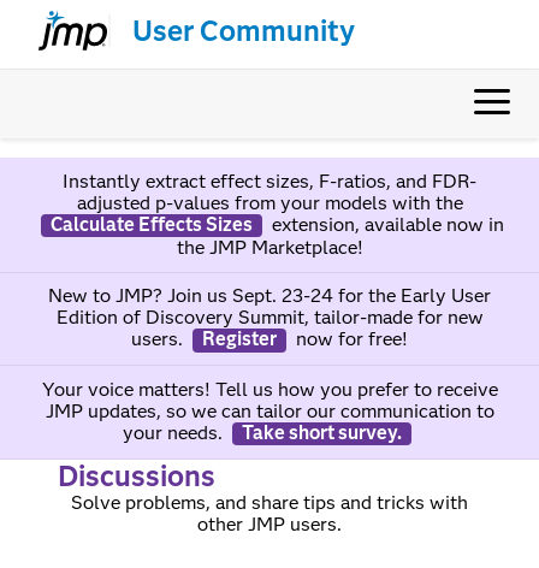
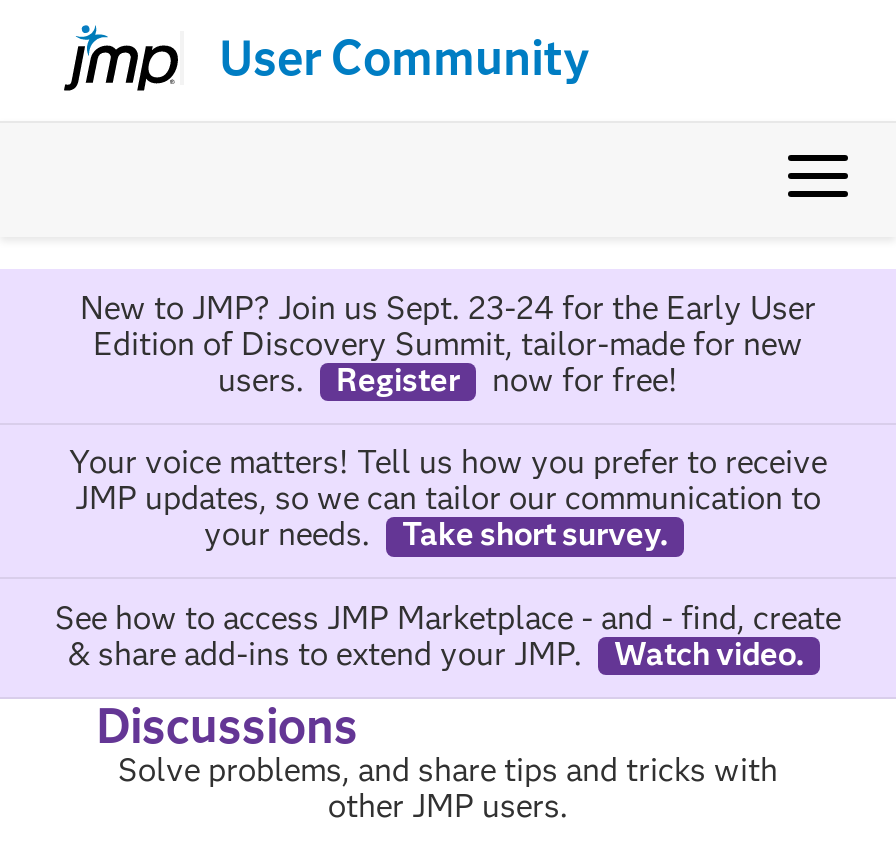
[50,169,504,259] Instantly extract effect sizes, F-ratios, and FDR- | adjusted p-values from your models with the | Calculate Effects Sizes | extension, available now in | the JMP Marketplace! -> none
moved [42,284,497,444] -> [69,289,827,553]: New to JMP? Join us Sept. 23-24 for the Early User | Edition of Discovery Summit, tailor-made for new | users. | ... | your needs. | Take short survey.
none -> [55,598,841,672] See how to access JMP Marketplace - and - find, create | & share add-ins to extend your JMP. | Watch video.

